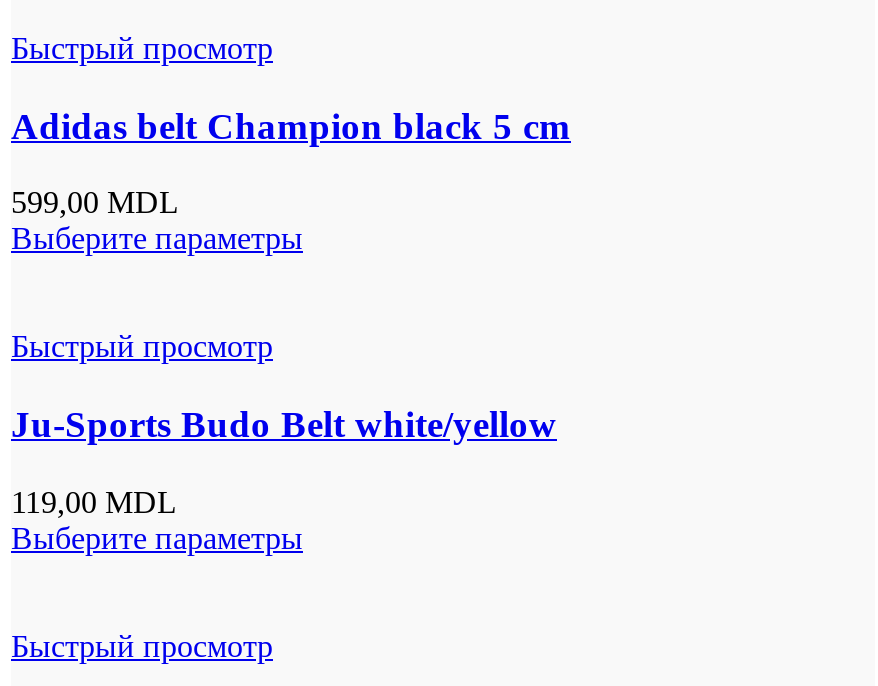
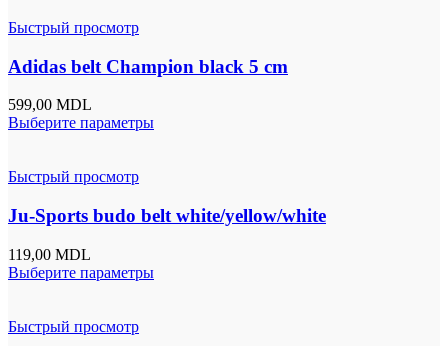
[11,403,557,445] Ju-Sports Budo Belt white/yellow -> [8,205,326,226] Ju-Sports budo belt white/yellow/white

